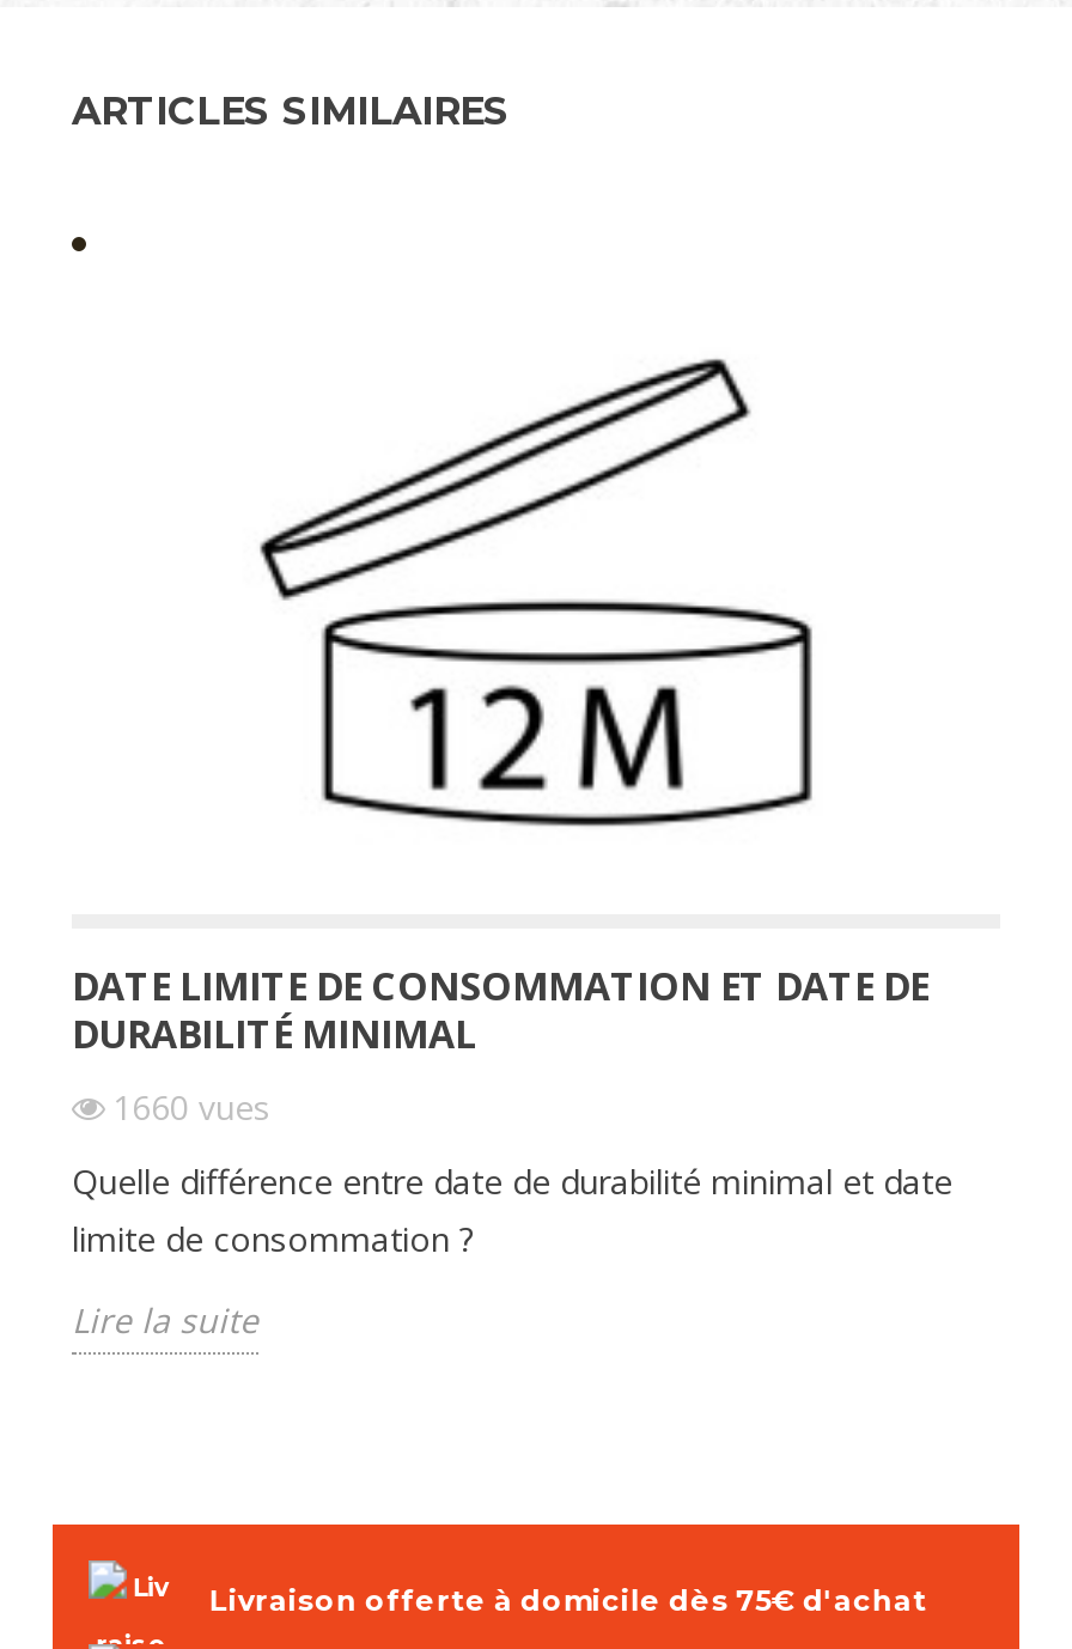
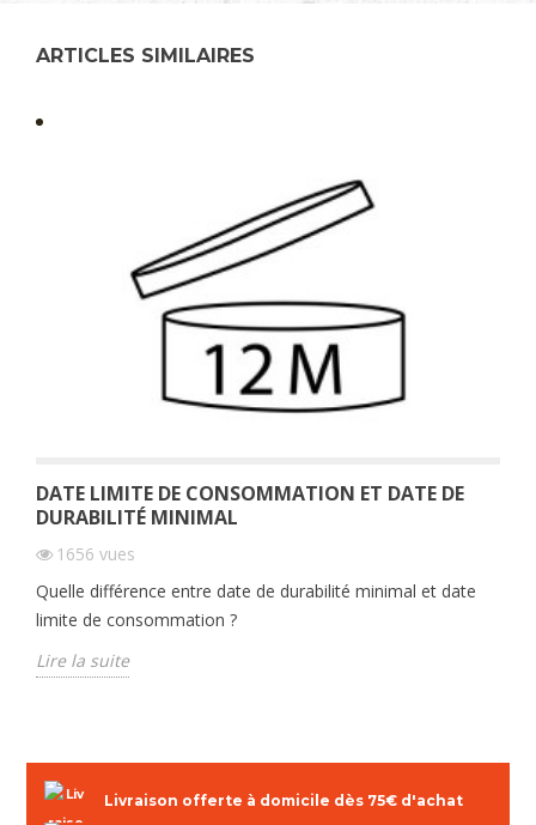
[112,1084,270,1129] 1660 vues -> [56,542,135,565] 1656 vues

